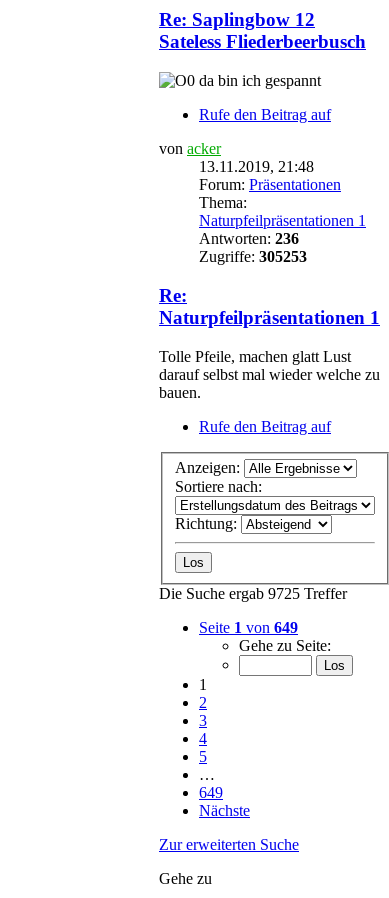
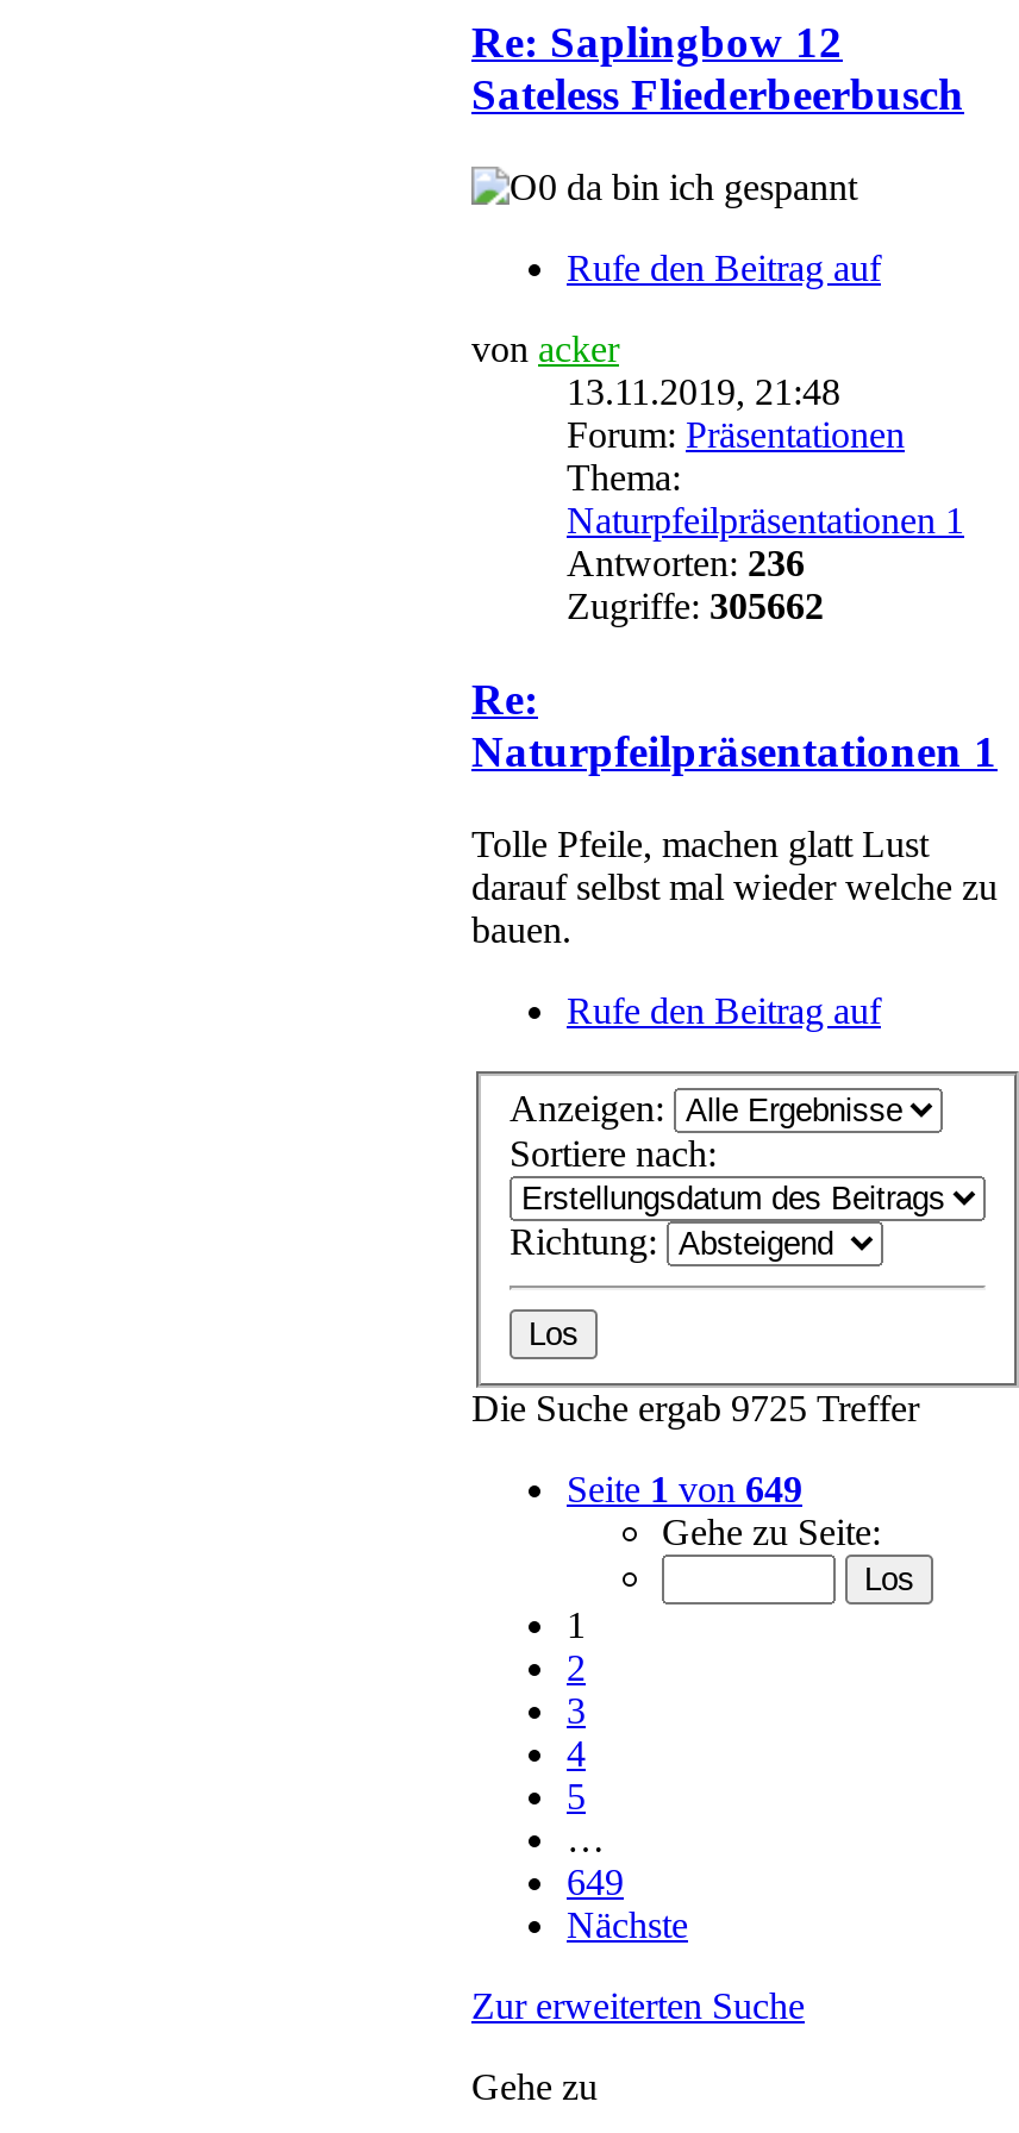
[199,248,307,265] Zugriffe: 305253 -> [567,586,824,626] Zugriffe: 305662

